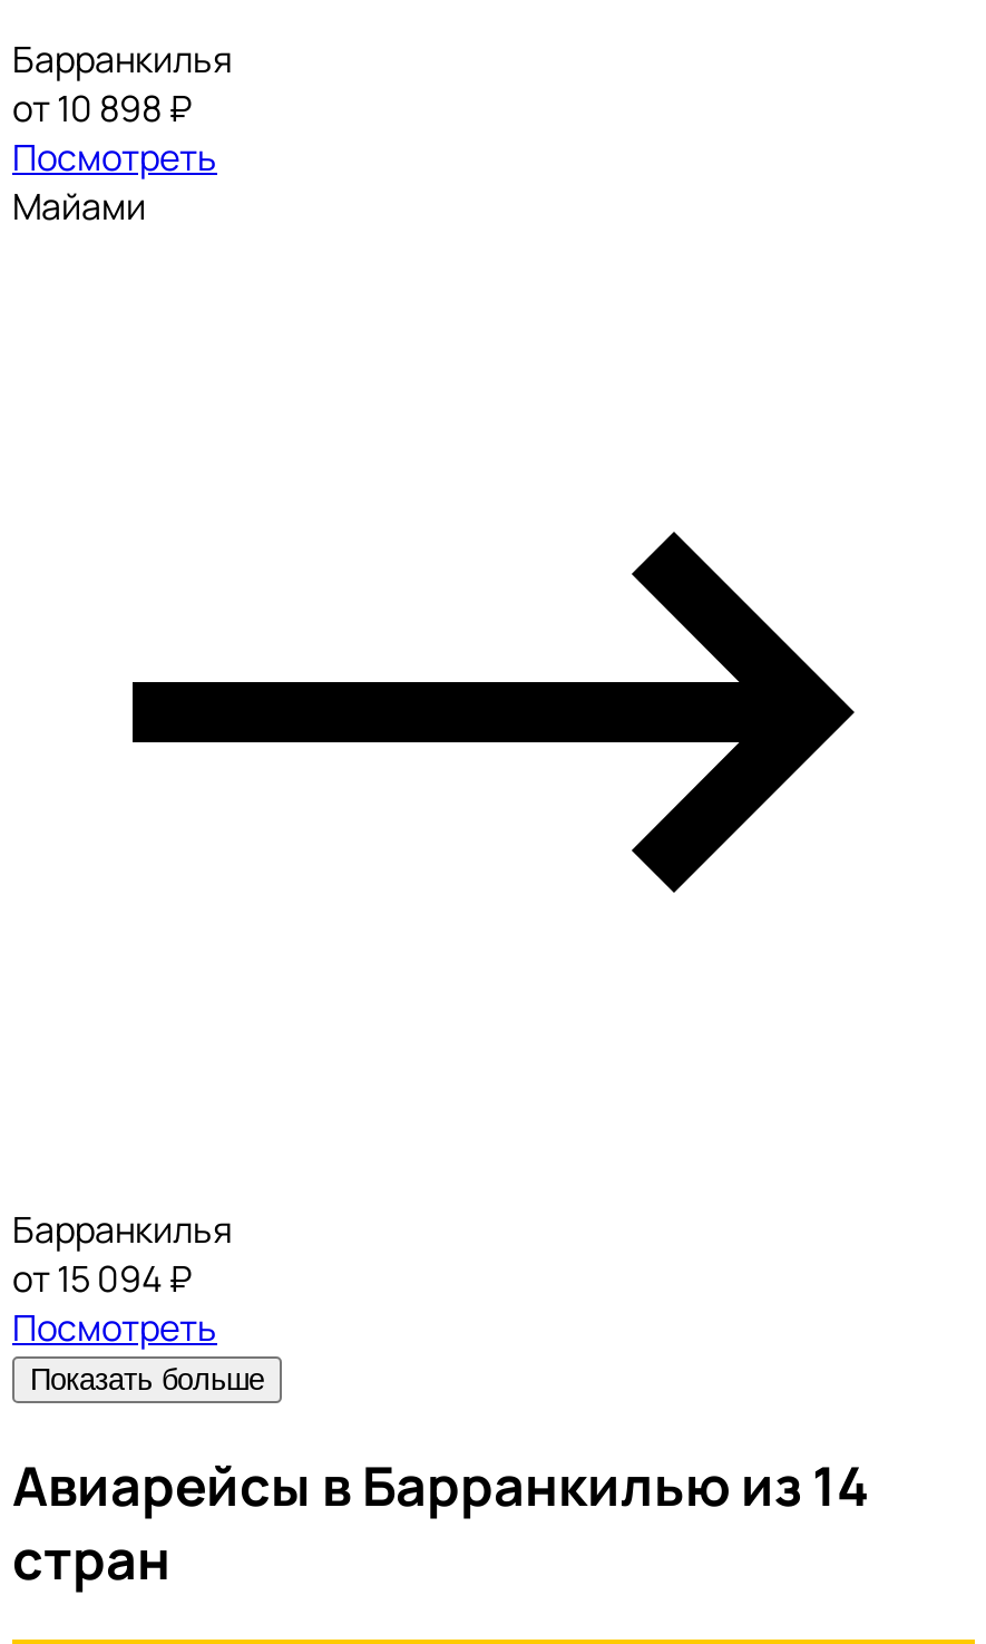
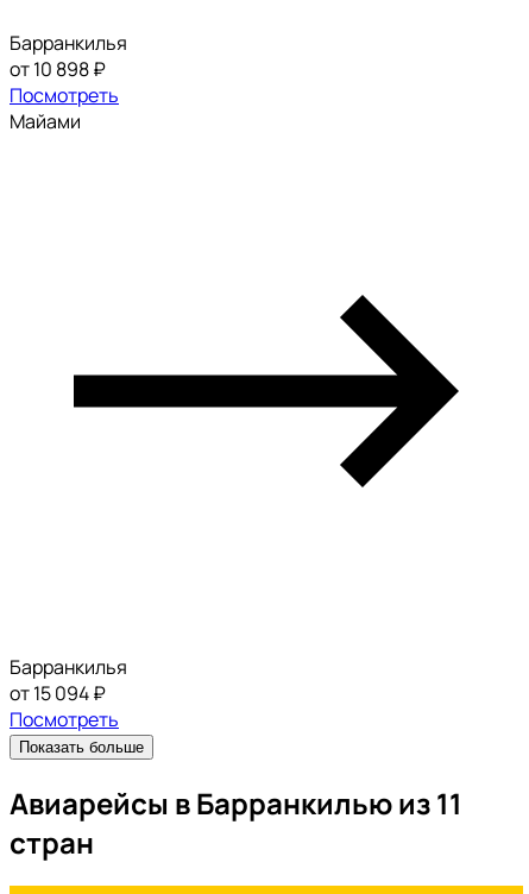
[12,1447,870,1521] Авиарейсы в Барранкилью из 14 -> [10,783,462,822] Авиарейсы в Барранкилью из 11

